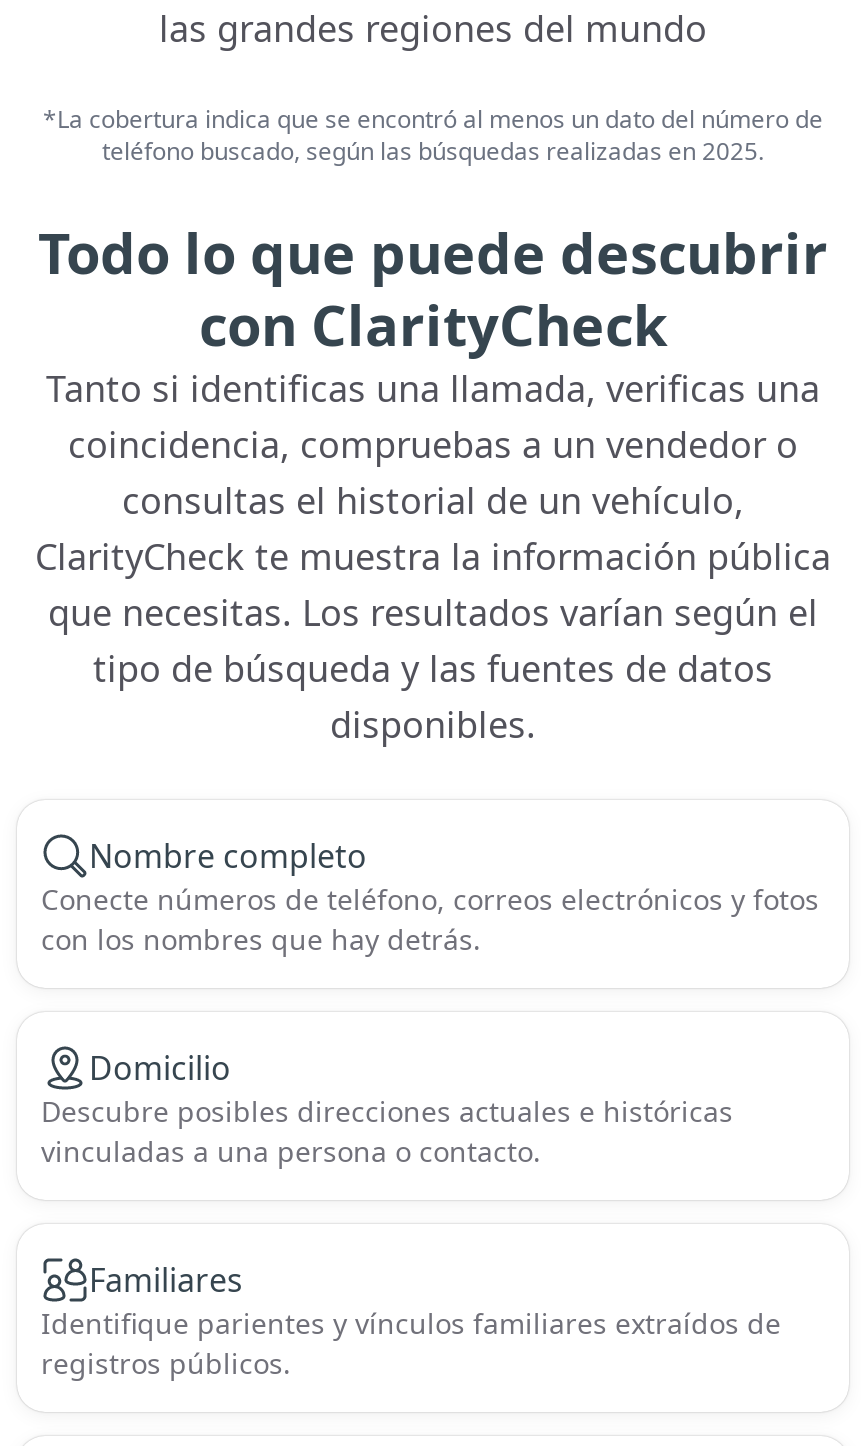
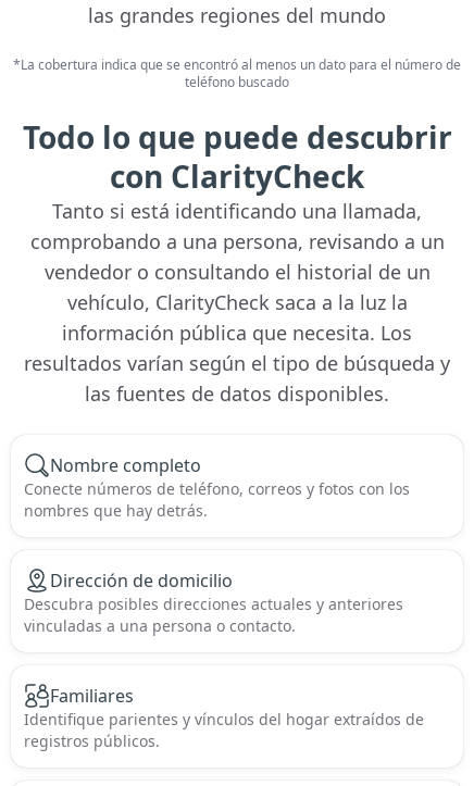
[43,102,823,168] *La cobertura indica que se encontró al menos un dato del número de | teléfono buscado, según las búsquedas realizadas en 2025. -> [13,55,461,91] *La cobertura indica que se encontró al menos un dato para el número de | teléfono buscado
[35,364,831,748] Tanto si identificas una llamada, verificas una | coincidencia, compruebas a un vendedor o | consultas el historial de un vehículo, | ClarityCheck te muestra la información pública | que necesitas. Los resultados varían según el | tipo de búsqueda y las fuentes de datos | disponibles. -> [24,198,450,407] Tanto si está identificando una llamada, | comprobando a una persona, revisando a un | vendedor o consultando el historial de un | vehículo, ClarityCheck saca a la luz la | información pública que necesita. Los | resultados varían según el tipo de búsqueda y | las fuentes de datos disponibles.
[41,880,819,958] Conecte números de teléfono, correos electrónicos y fotos | con los nombres que hay detrás. -> [24,478,410,521] Conecte números de teléfono, correos y fotos con los | nombres que hay detrás.
[41,1046,733,1130] Domicilio | Descubre posibles direcciones actuales e históricas -> [24,569,403,614] Dirección de domicilio | Descubra posibles direcciones actuales y anteriores
[41,1304,781,1342] Identifique parientes y vínculos familiares extraídos de -> [24,709,424,729] Identifique parientes y vínculos del hogar extraídos de

